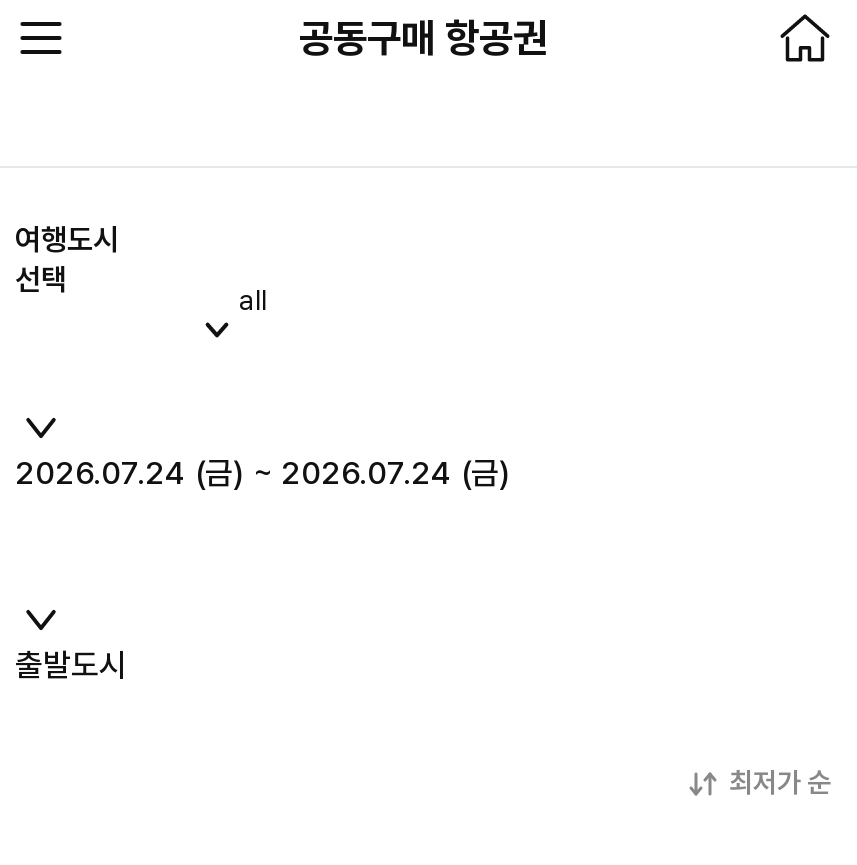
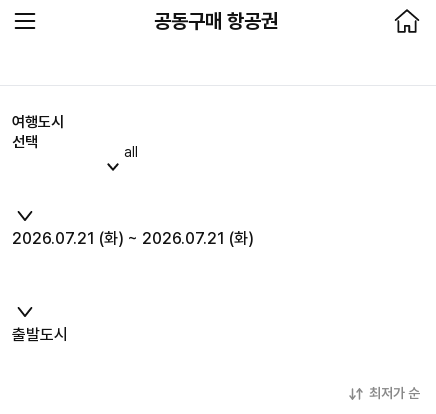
[15,454,511,492] 2026.07.24 (금) ~ 2026.07.24 (금) -> [12,229,254,248] 2026.07.21 (화) ~ 2026.07.21 (화)

